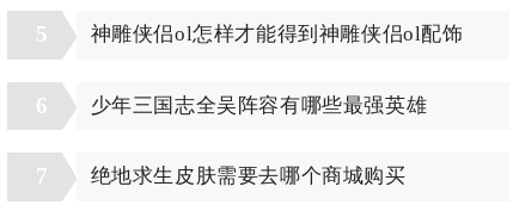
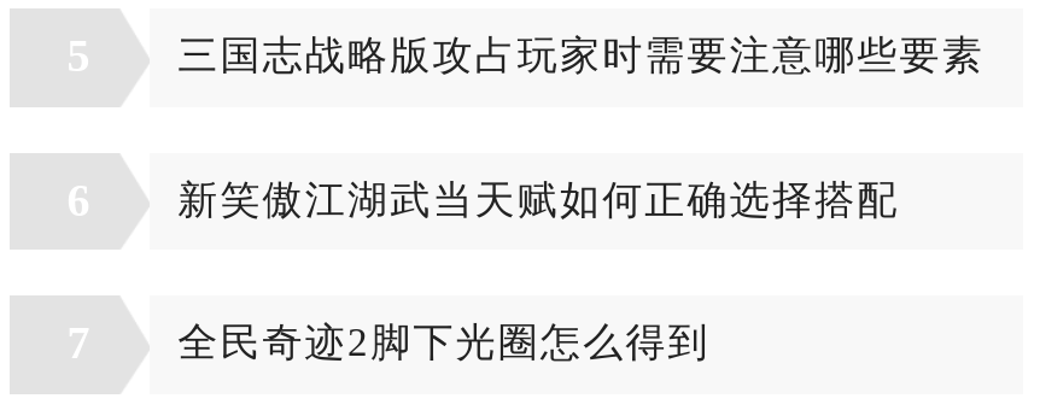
[90,23,463,45] 神雕侠侣ol怎样才能得到神雕侠侣ol配饰 -> [178,33,985,78] 三国志战略版攻占玩家时需要注意哪些要素
[90,94,427,116] 少年三国志全吴阵容有哪些最强英雄 -> [178,177,900,222] 新笑傲江湖武当天赋如何正确选择搭配
[90,165,406,188] 绝地求生皮肤需要去哪个商城购买 -> [178,321,710,366] 全民奇迹2脚下光圈怎么得到

